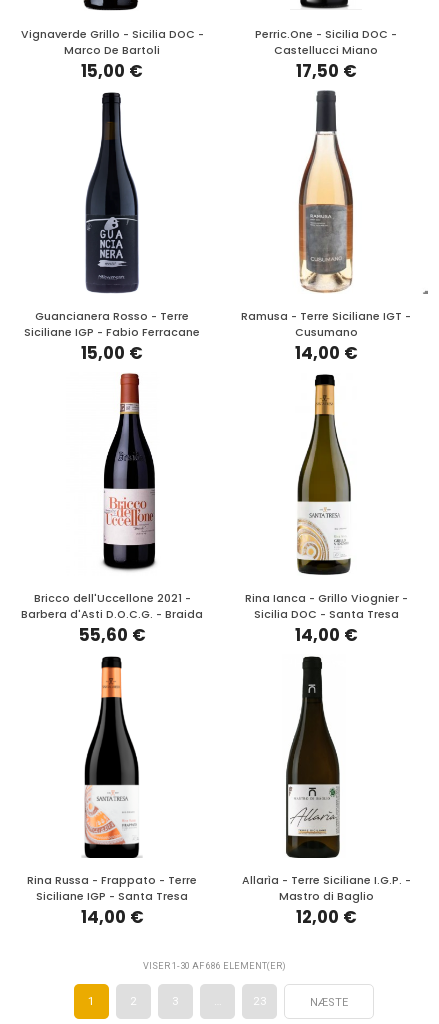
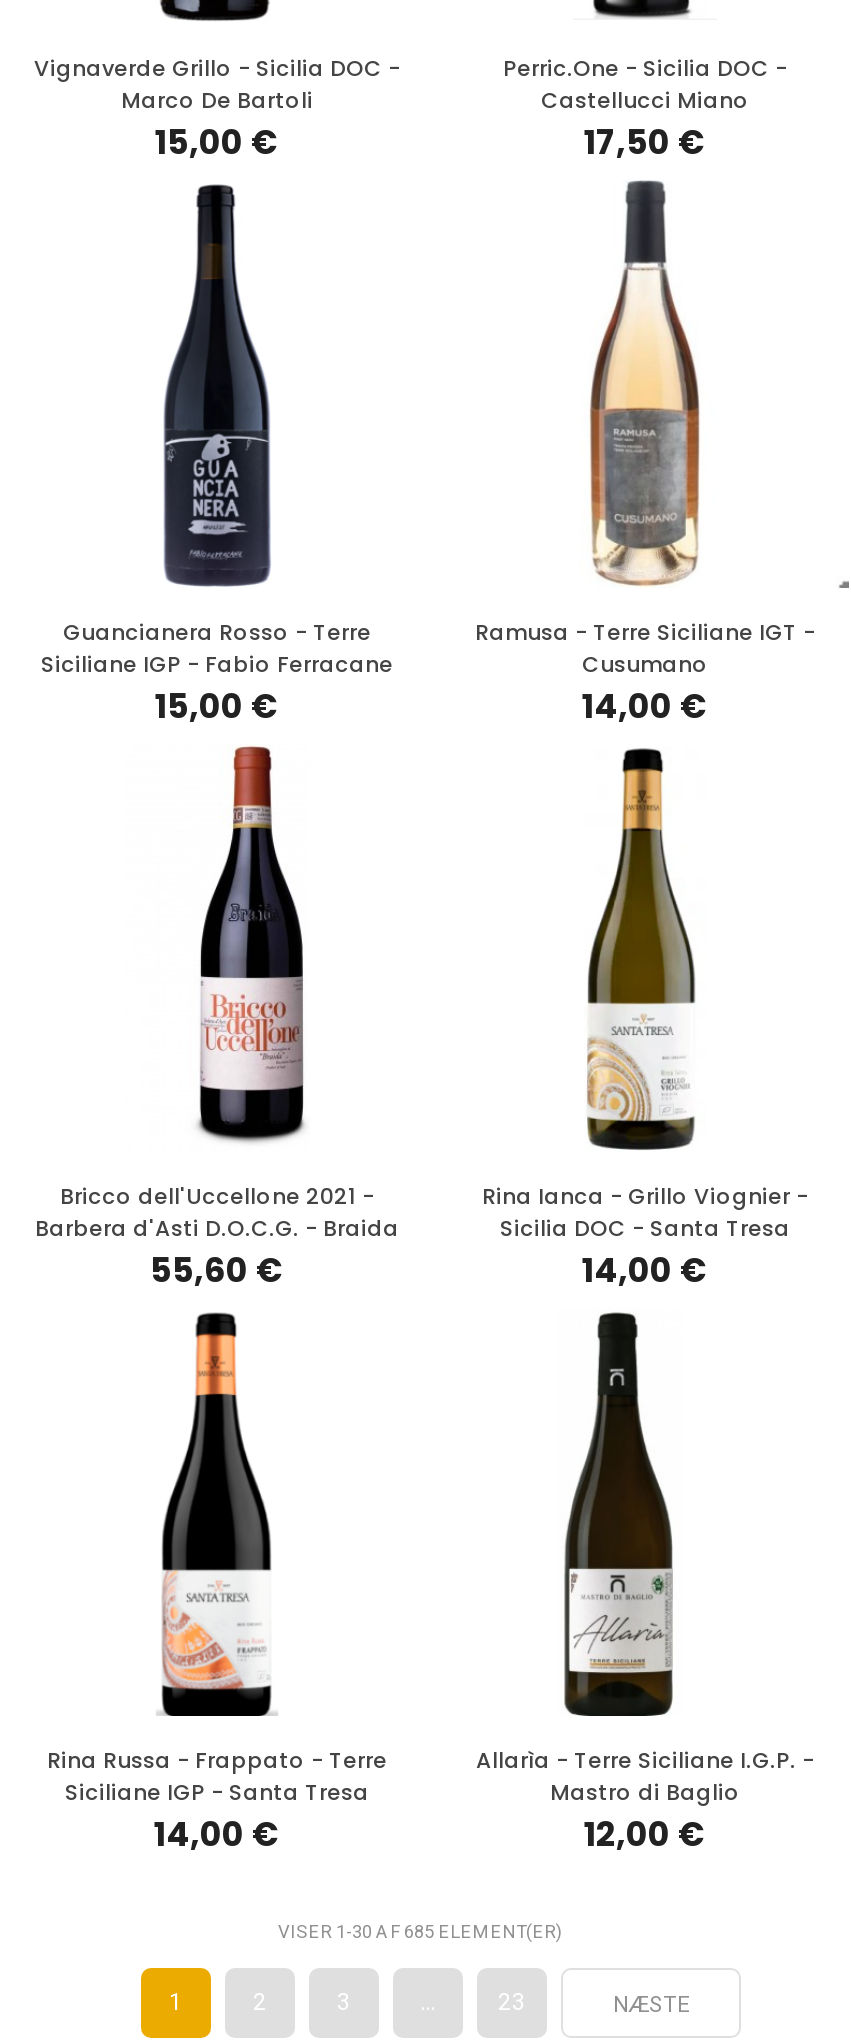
[142,961,285,971] VISER 1-30 AF 686 ELEMENT(ER) -> [278,1923,564,1943] VISER 1-30 AF 685 ELEMENT(ER)

